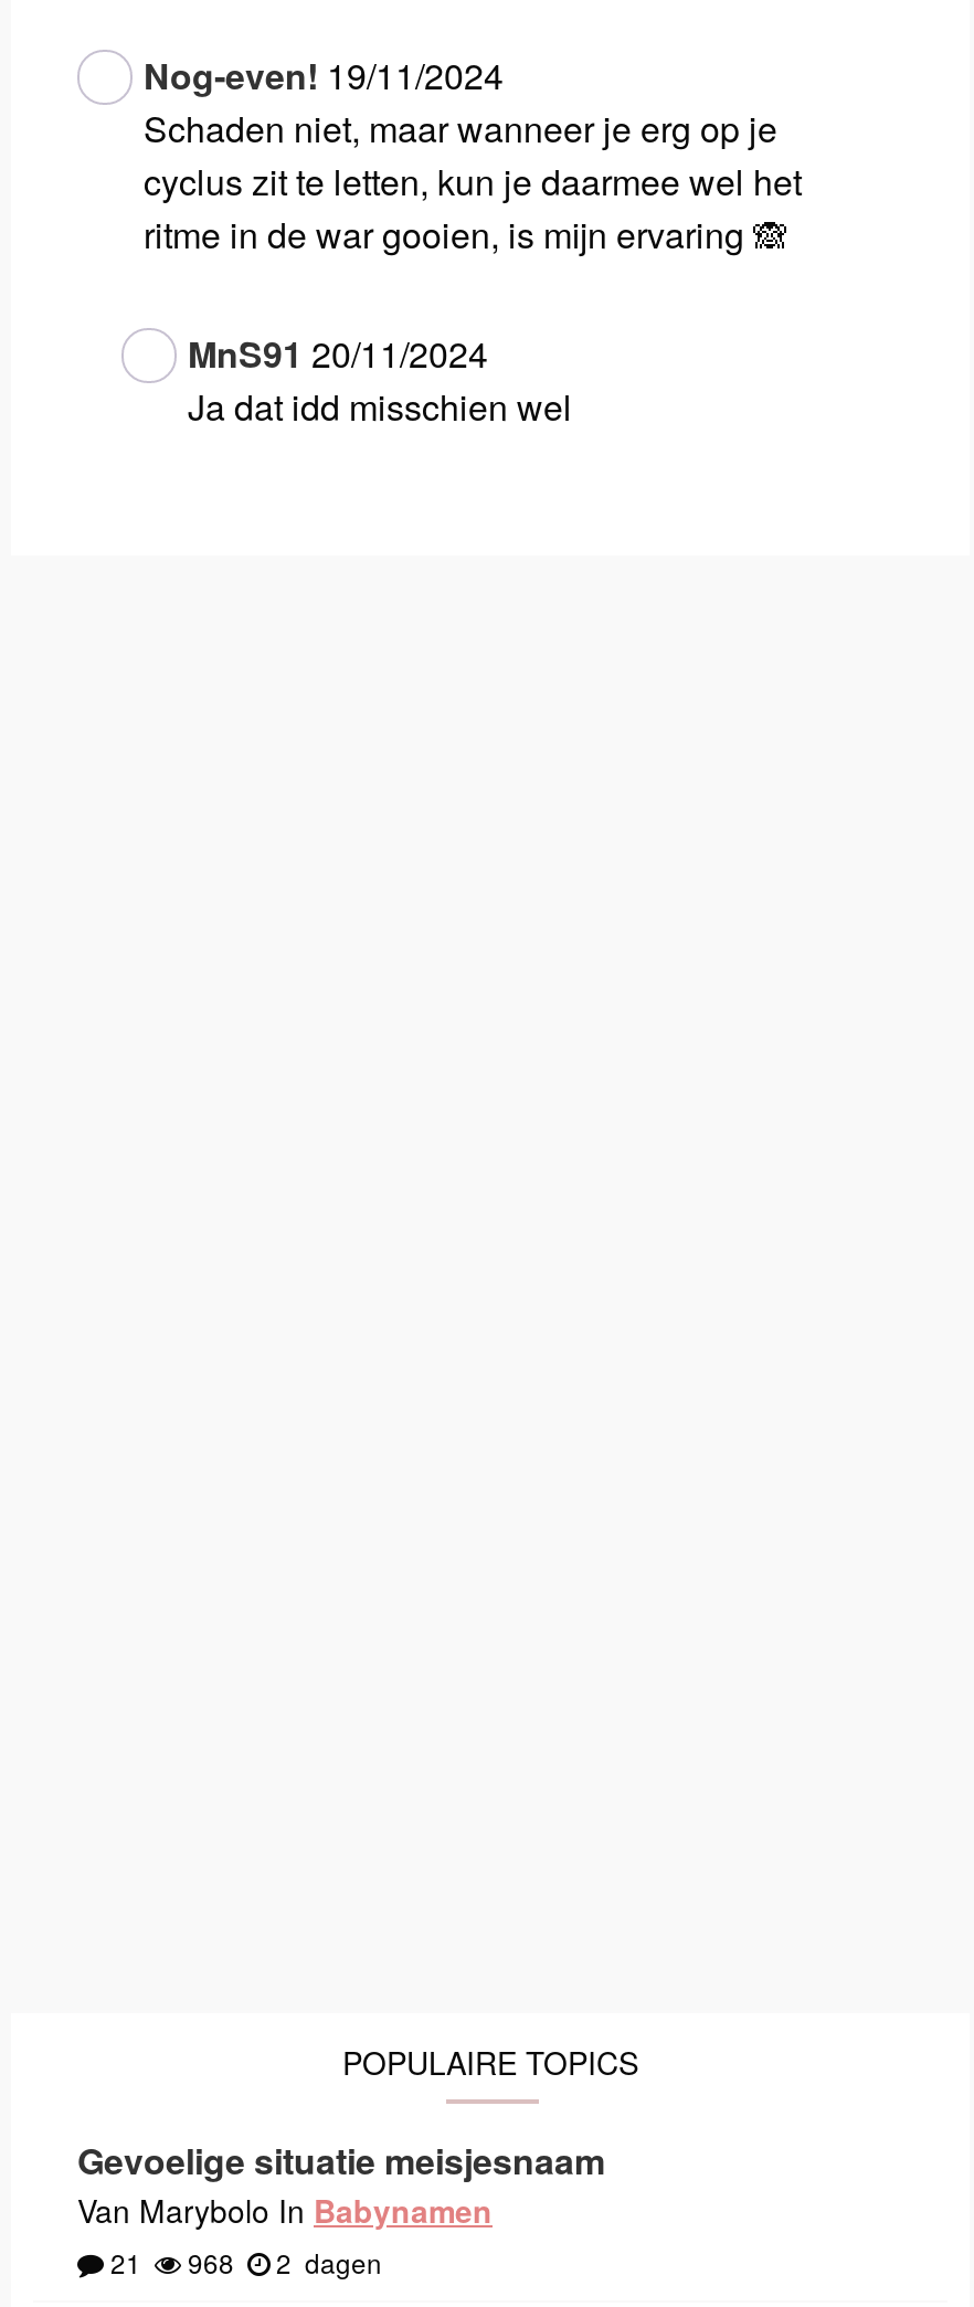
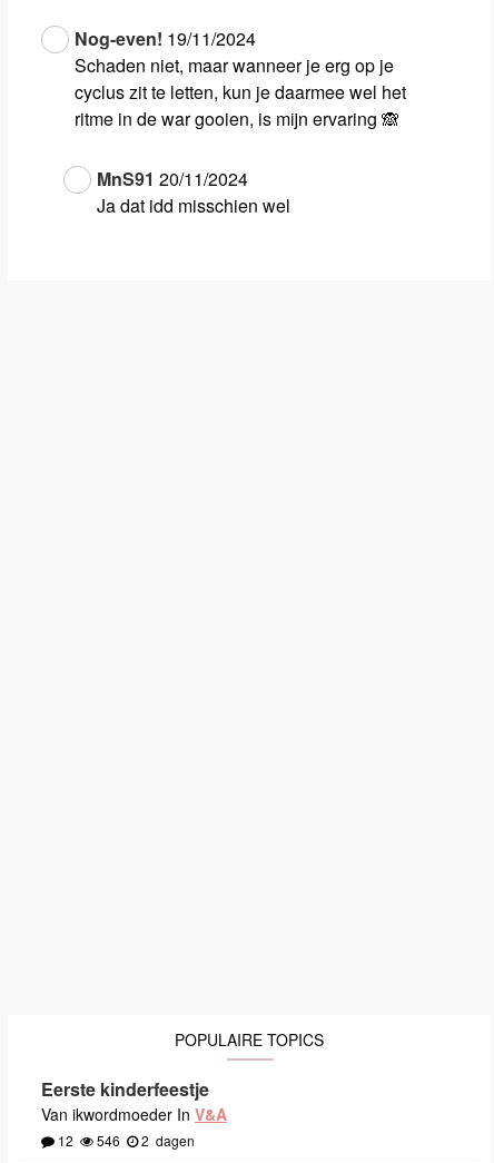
[77,2135,605,2280] Gevoelige situatie meisjesnaam | Van Marybolo In Babynamen | 21 | 968 -> [41,1076,227,1150] Eerste kinderfeestje | Van ikwordmoeder In V&A | 12 | 546

